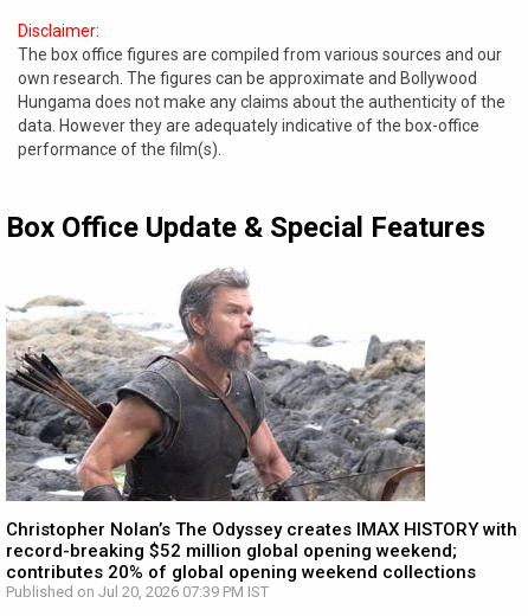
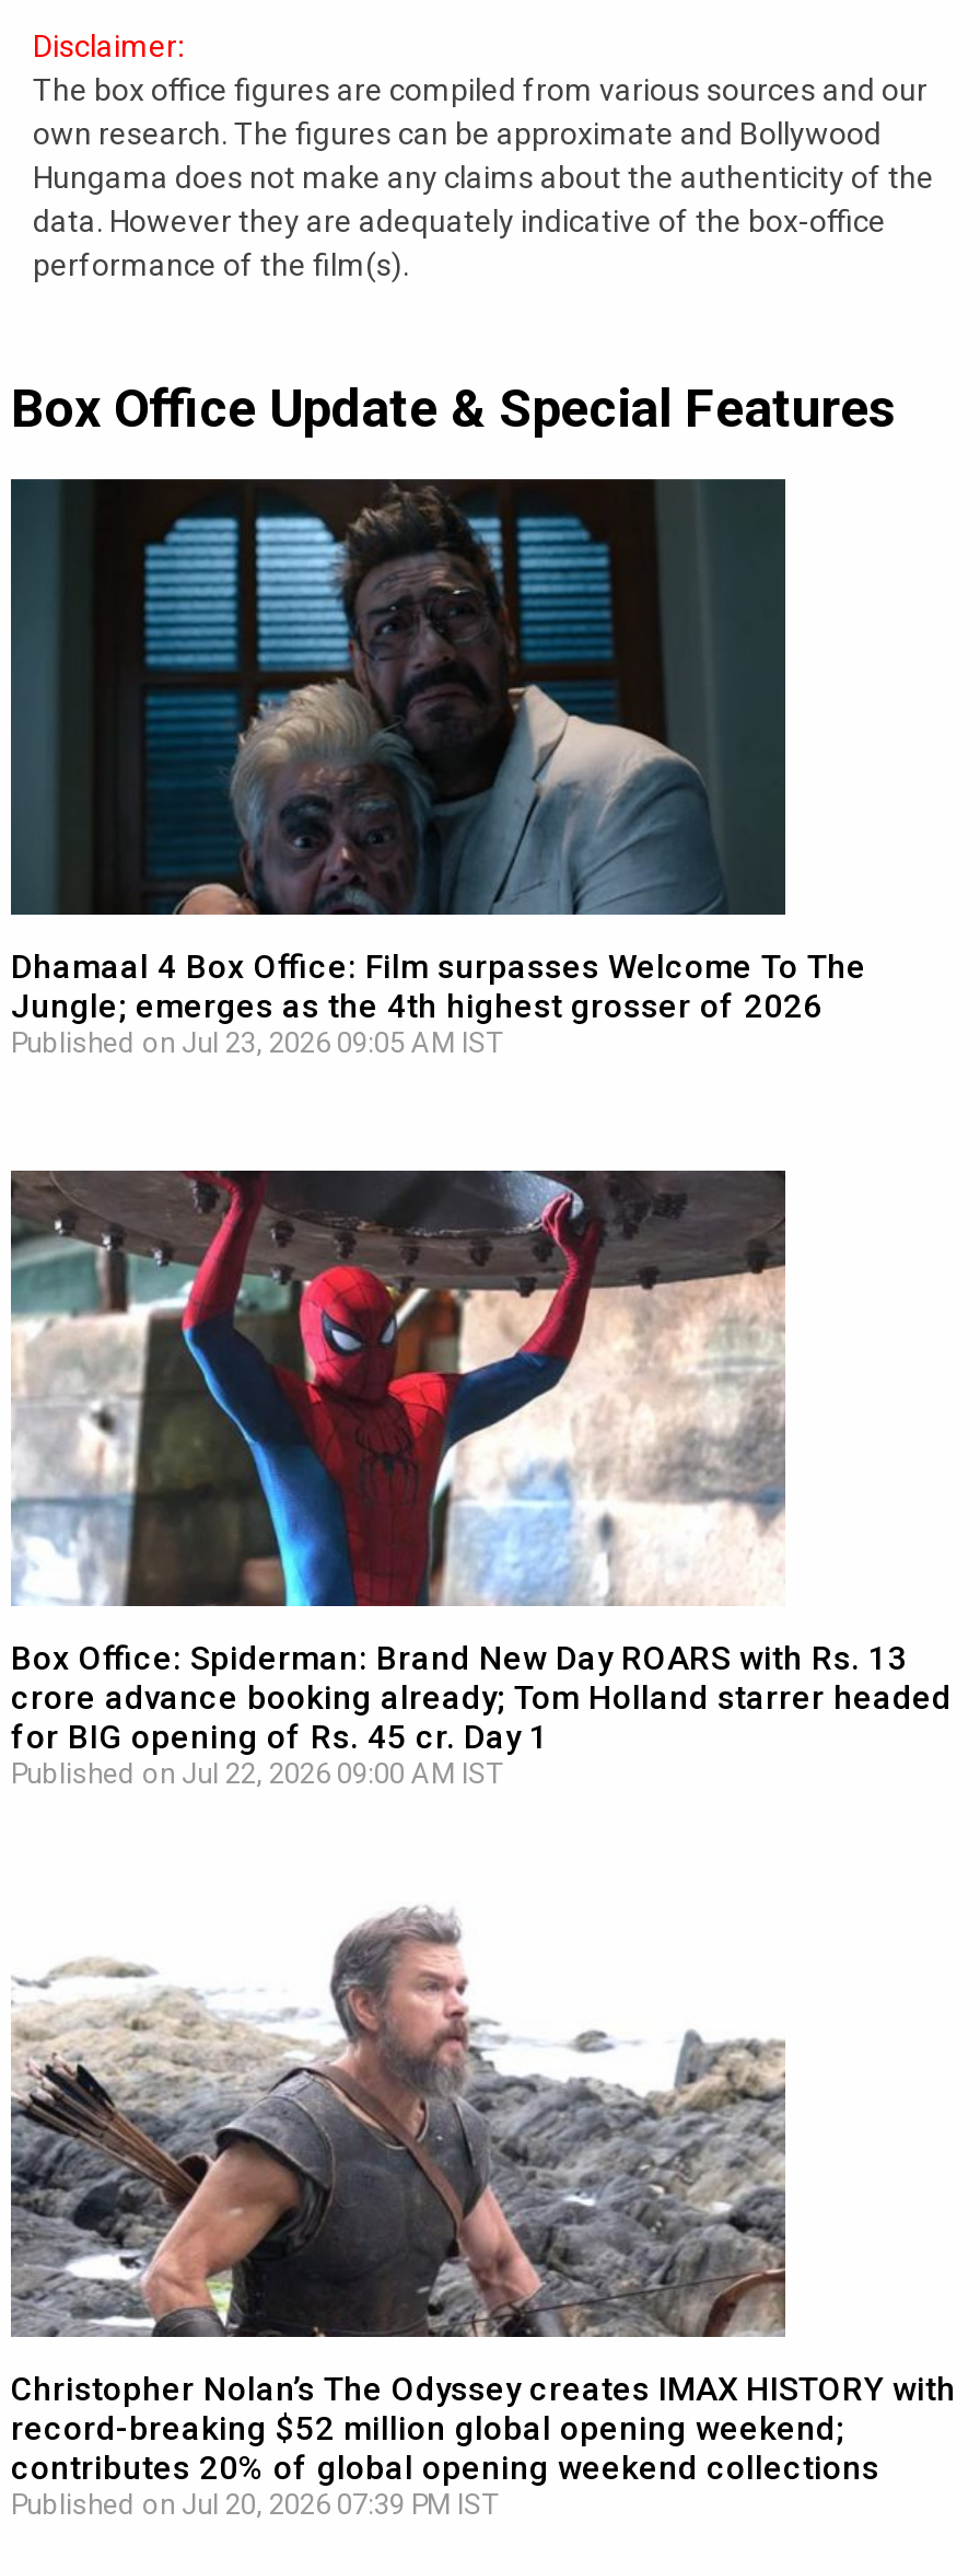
none -> [9,477,866,1059] [image] | Dhamaal 4 Box Office: Film surpasses Welcome To The | Jungle; emerges as the 4th highest grosser of 2026 | Published on Jul 23, 2026 09:05 AM IST
none -> [9,1168,952,1790] [image] | Box Office: Spiderman: Brand New Day ROARS with Rs. 13 | crore advance booking already; Tom Holland starrer headed | for BIG opening of Rs. 45 cr. Day 1 | Published on Jul 22, 2026 09:00 AM IST

